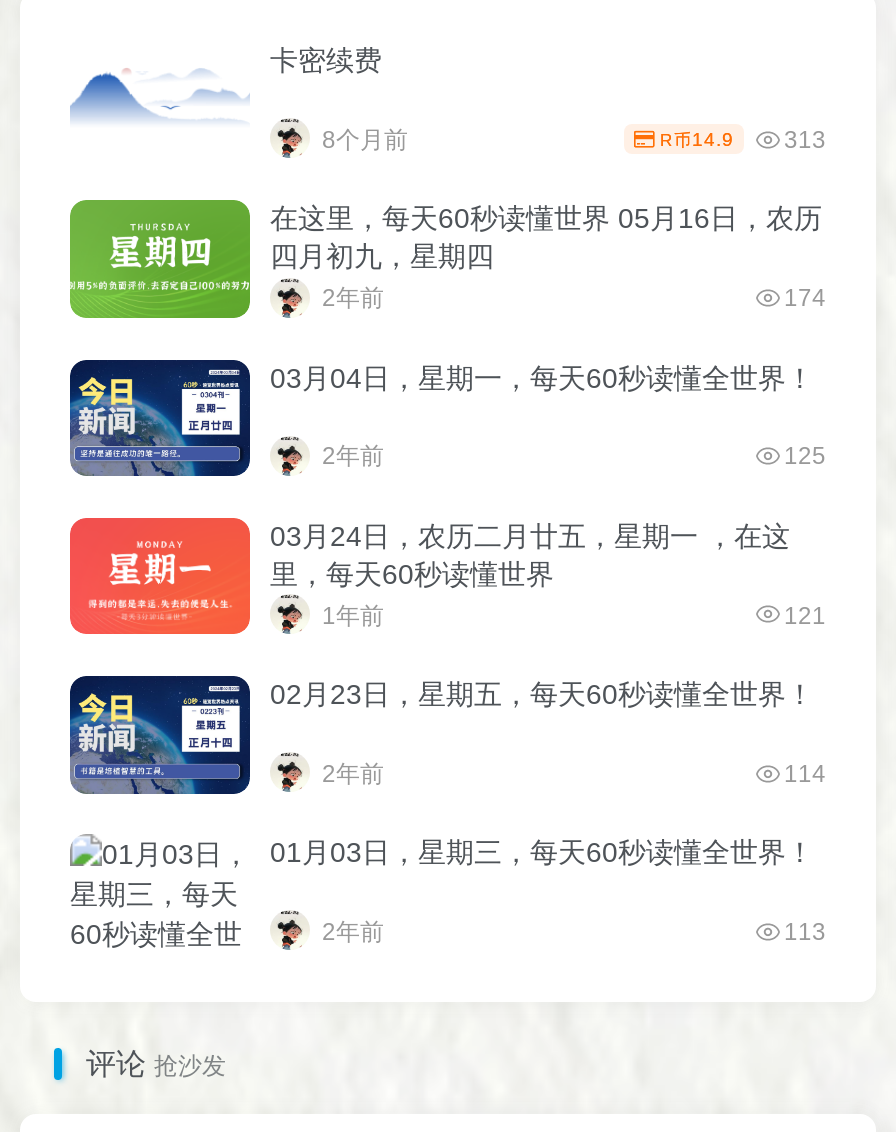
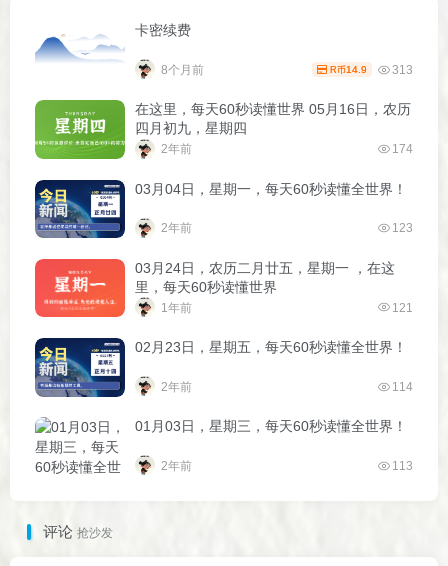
[784,443,826,471] 125 -> [392,221,413,235] 123

